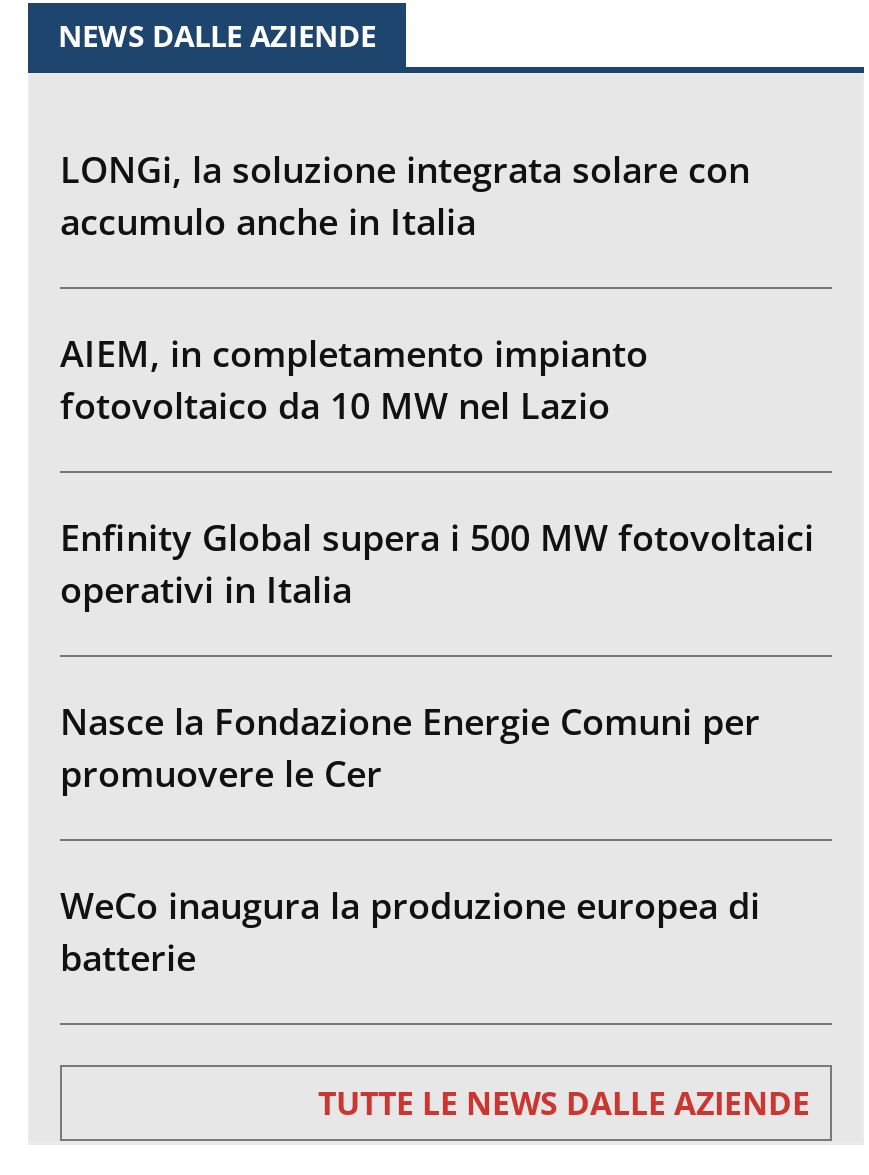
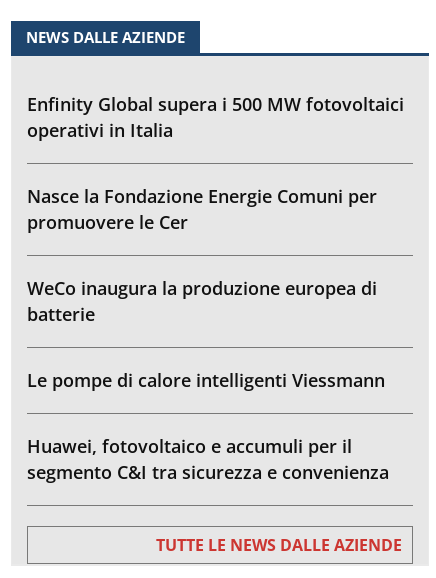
[60,146,750,430] LONGi, la soluzione integrata solare con | accumulo anche in Italia | AIEM, in completamento impianto | fotovoltaico da 10 MW nel Lazio -> none
moved [60,514,814,982] -> [27,92,404,326]: Enfinity Global supera i 500 MW fotovoltaici | operativi in Italia | Nasce la Fondazione Energie Comuni per | promuovere le Cer | WeCo inaugura la produzione europea di | batterie
none -> [27,368,389,484] Le pompe di calore intelligenti Viessmann | Huawei, fotovoltaico e accumuli per il | segmento C&I tra sicurezza e convenienza

